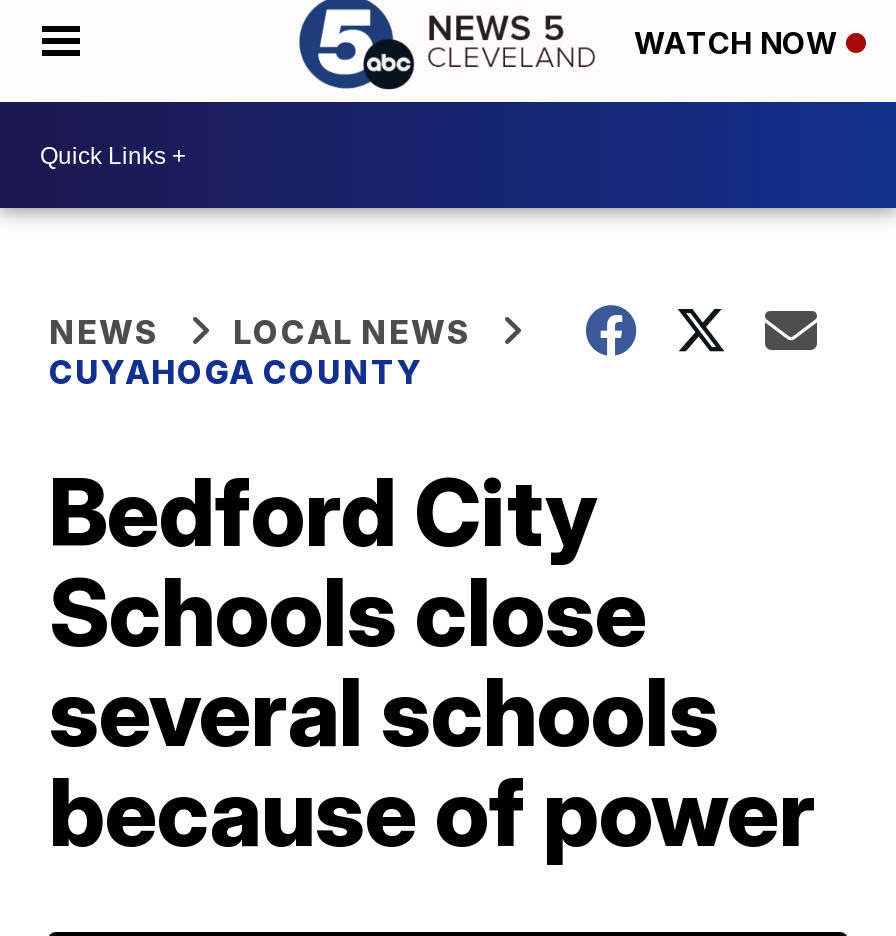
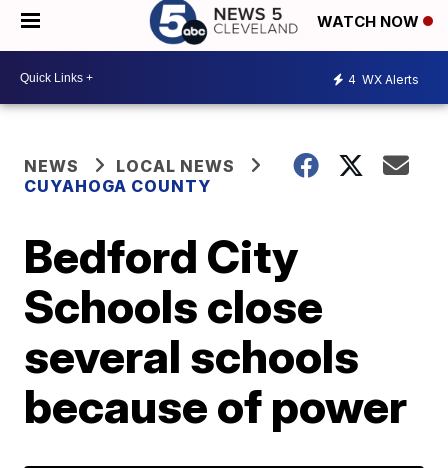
none -> [348,71,419,86] 4 WX Alerts

